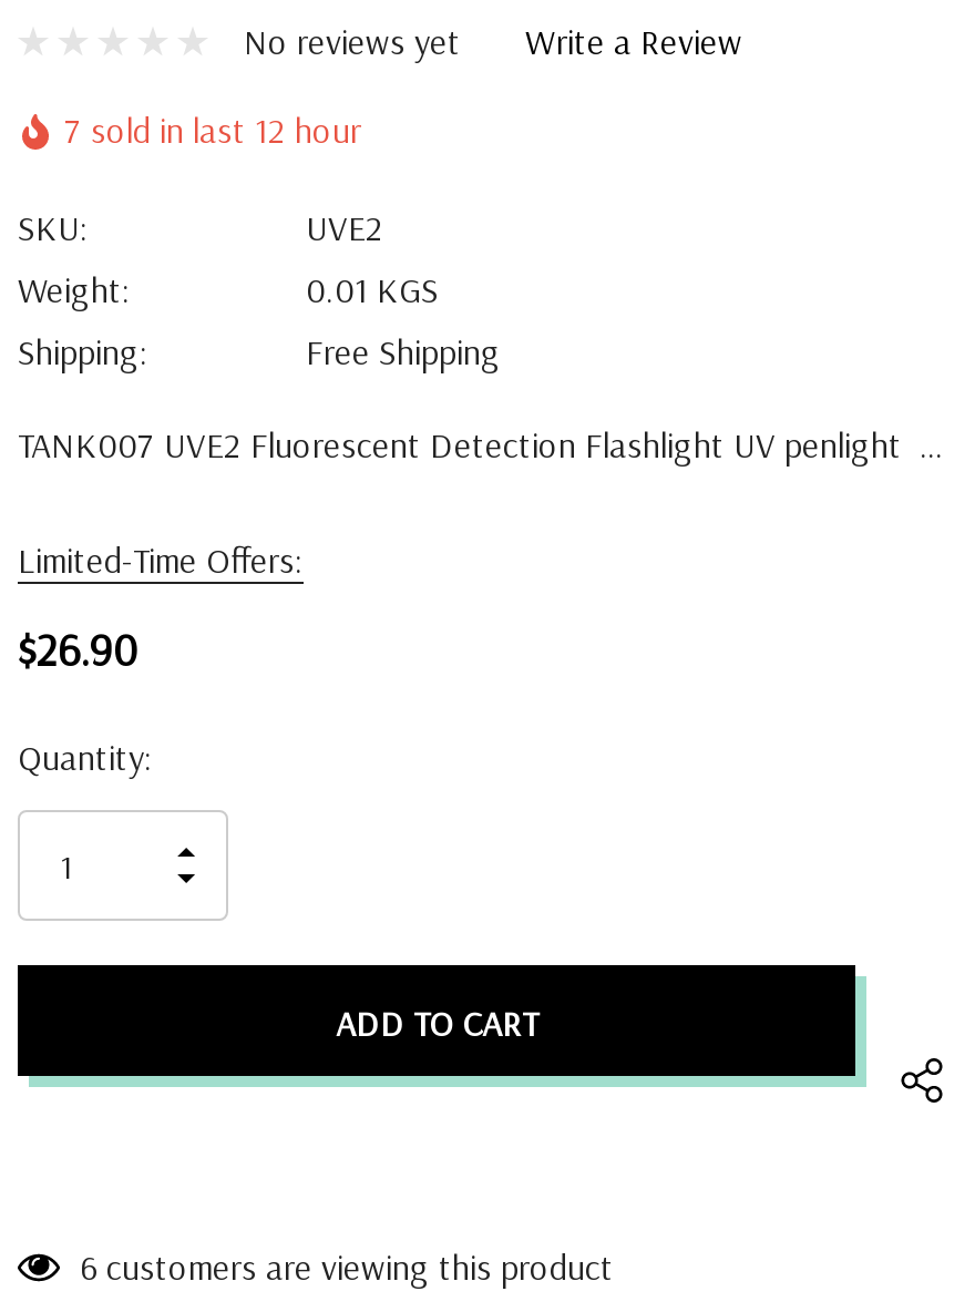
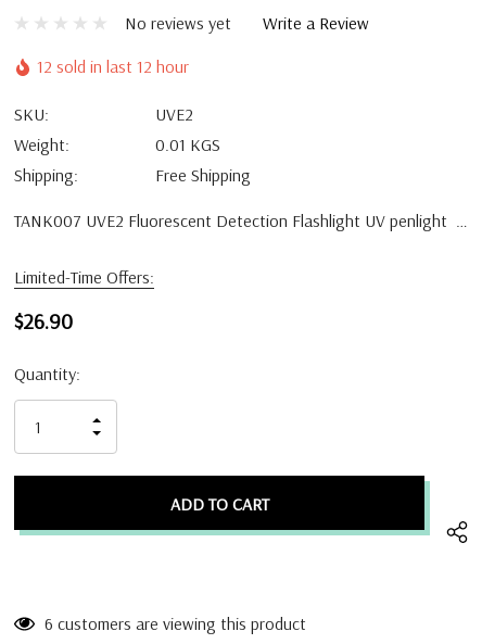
[64,107,361,152] 7 sold in last 12 hour -> [37,55,189,77] 12 sold in last 12 hour

